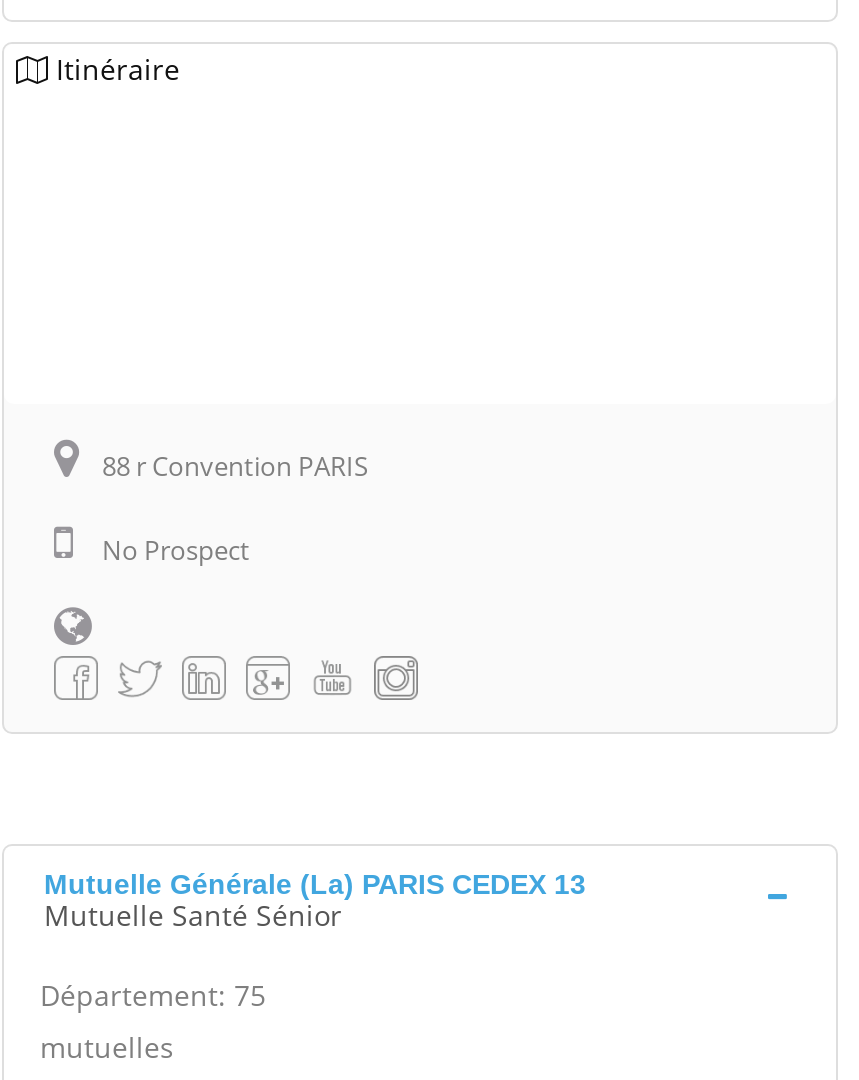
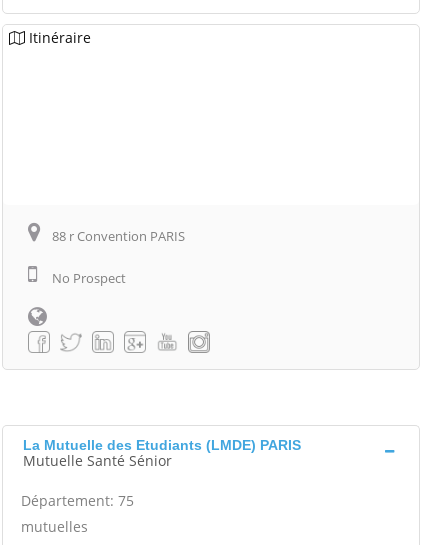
[44,868,586,900] Mutuelle Générale (La) PARIS CEDEX 13 -> [23,437,301,453] La Mutuelle des Etudiants (LMDE) PARIS

